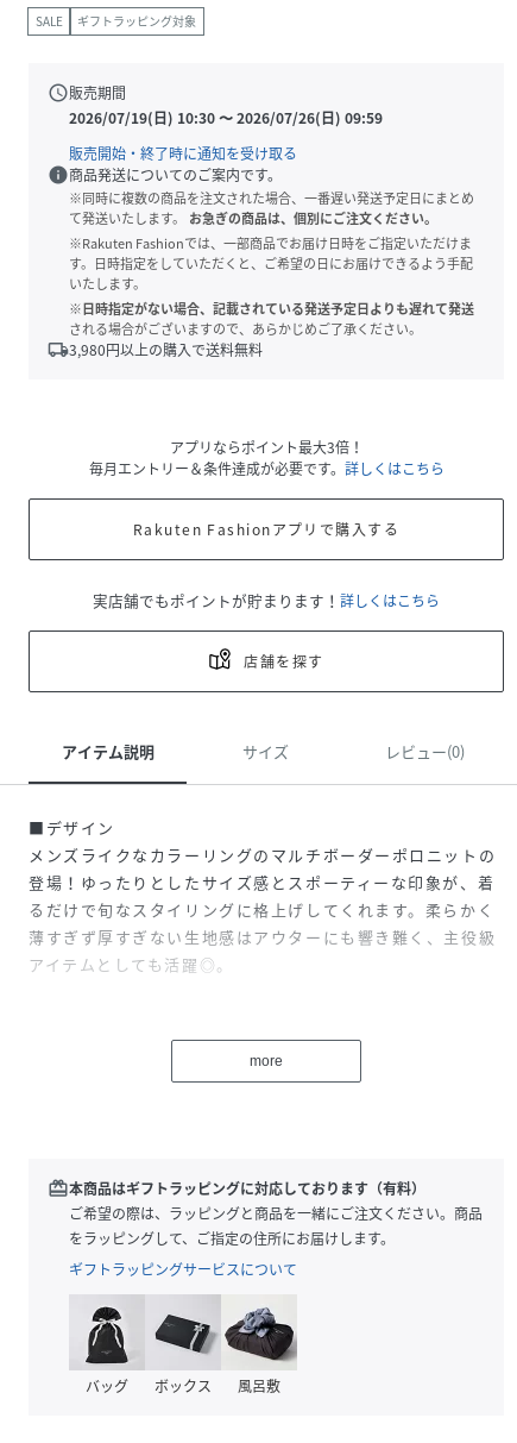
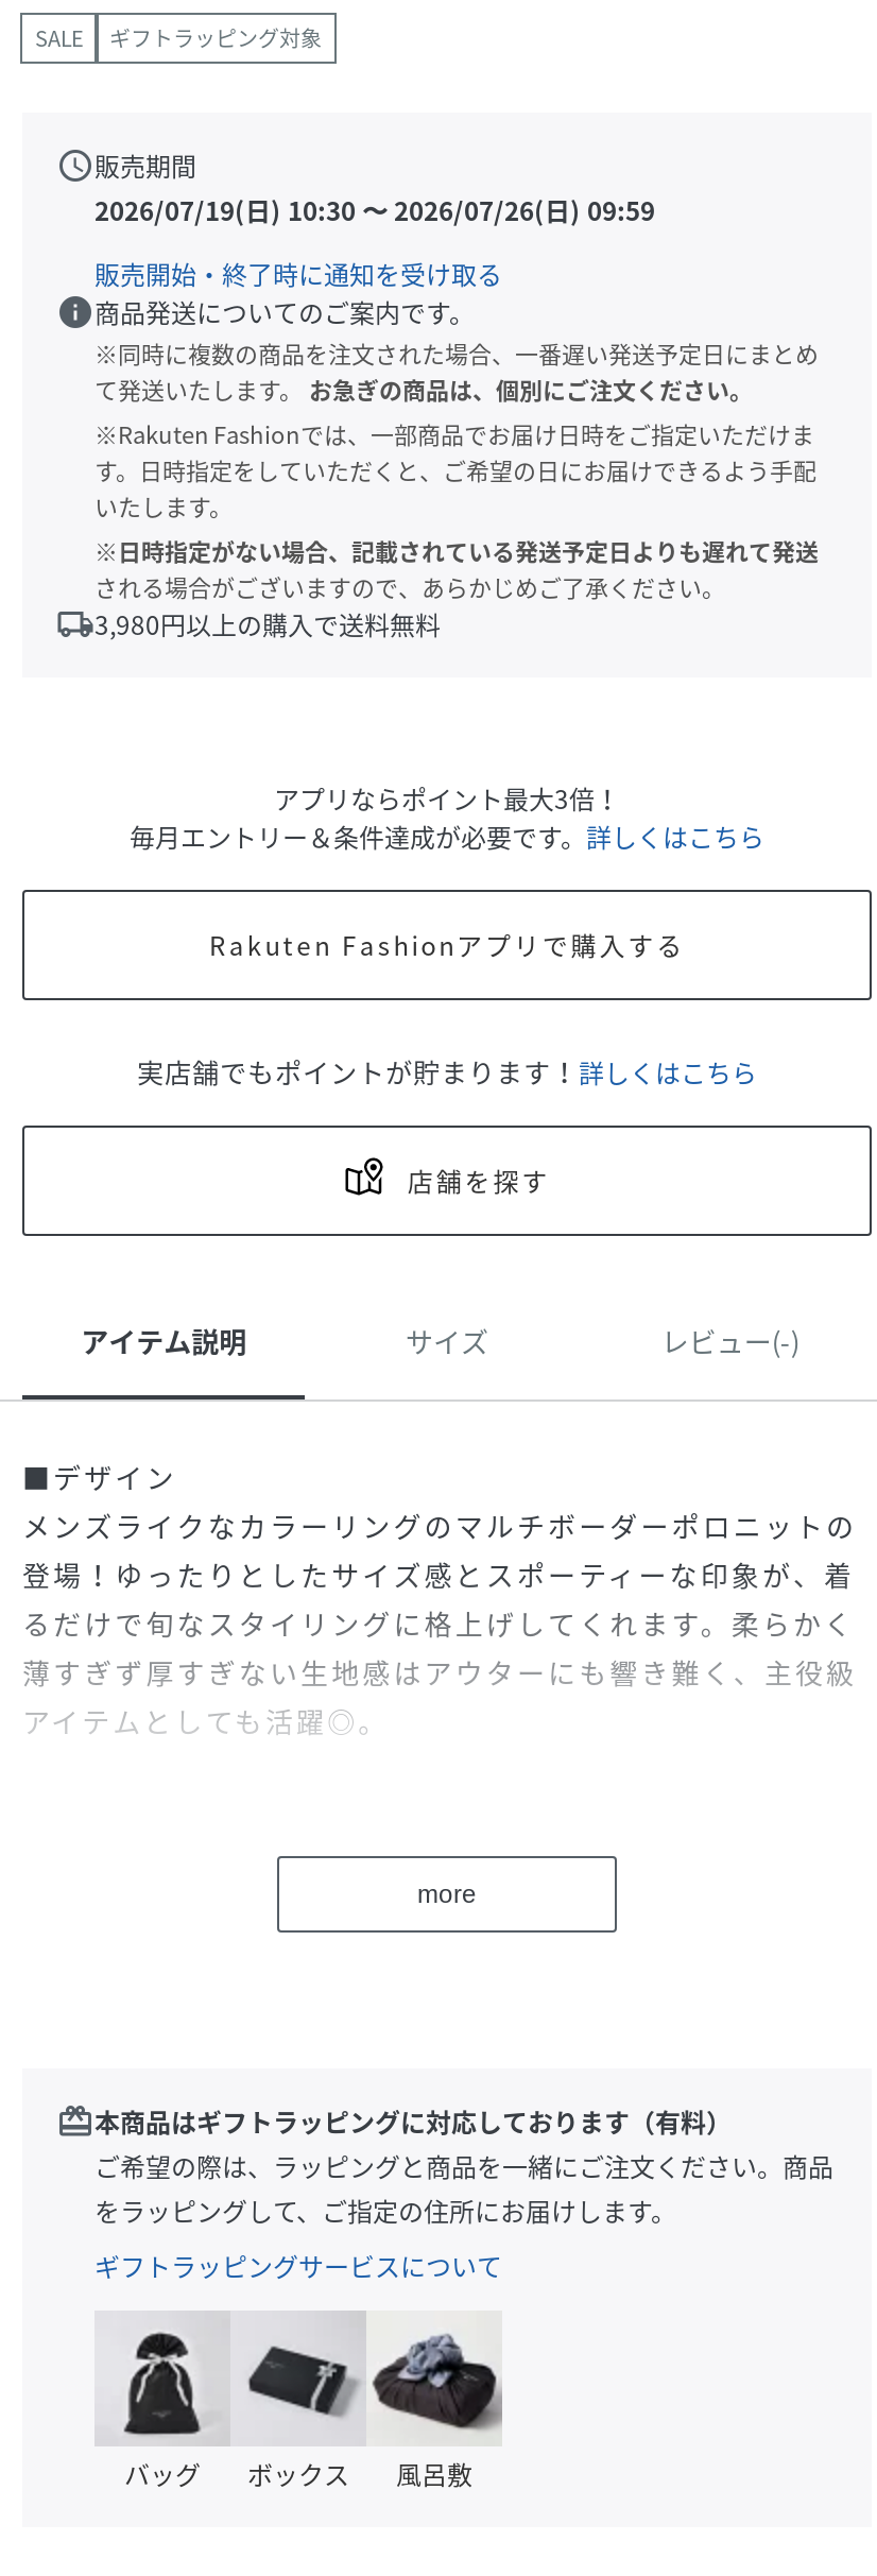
[385,740,464,762] レビュー(0) -> [661,1320,799,1361] レビュー(-)

